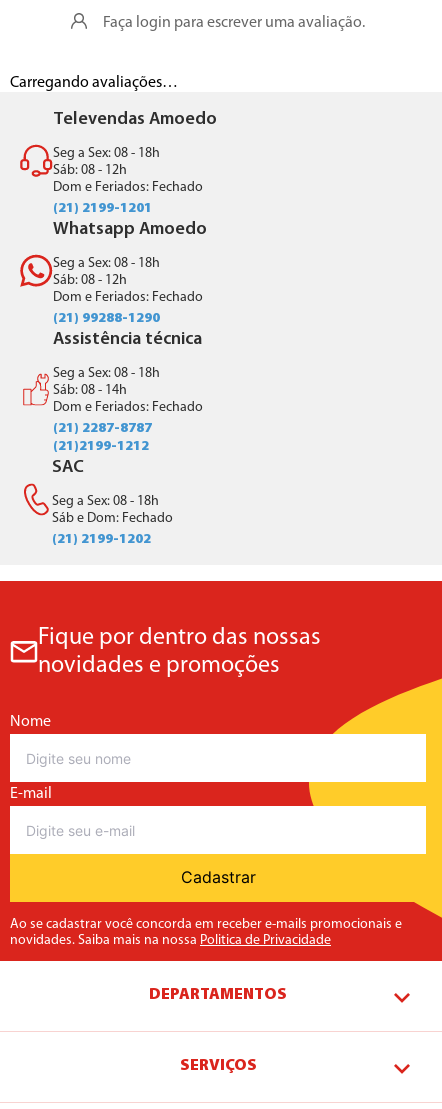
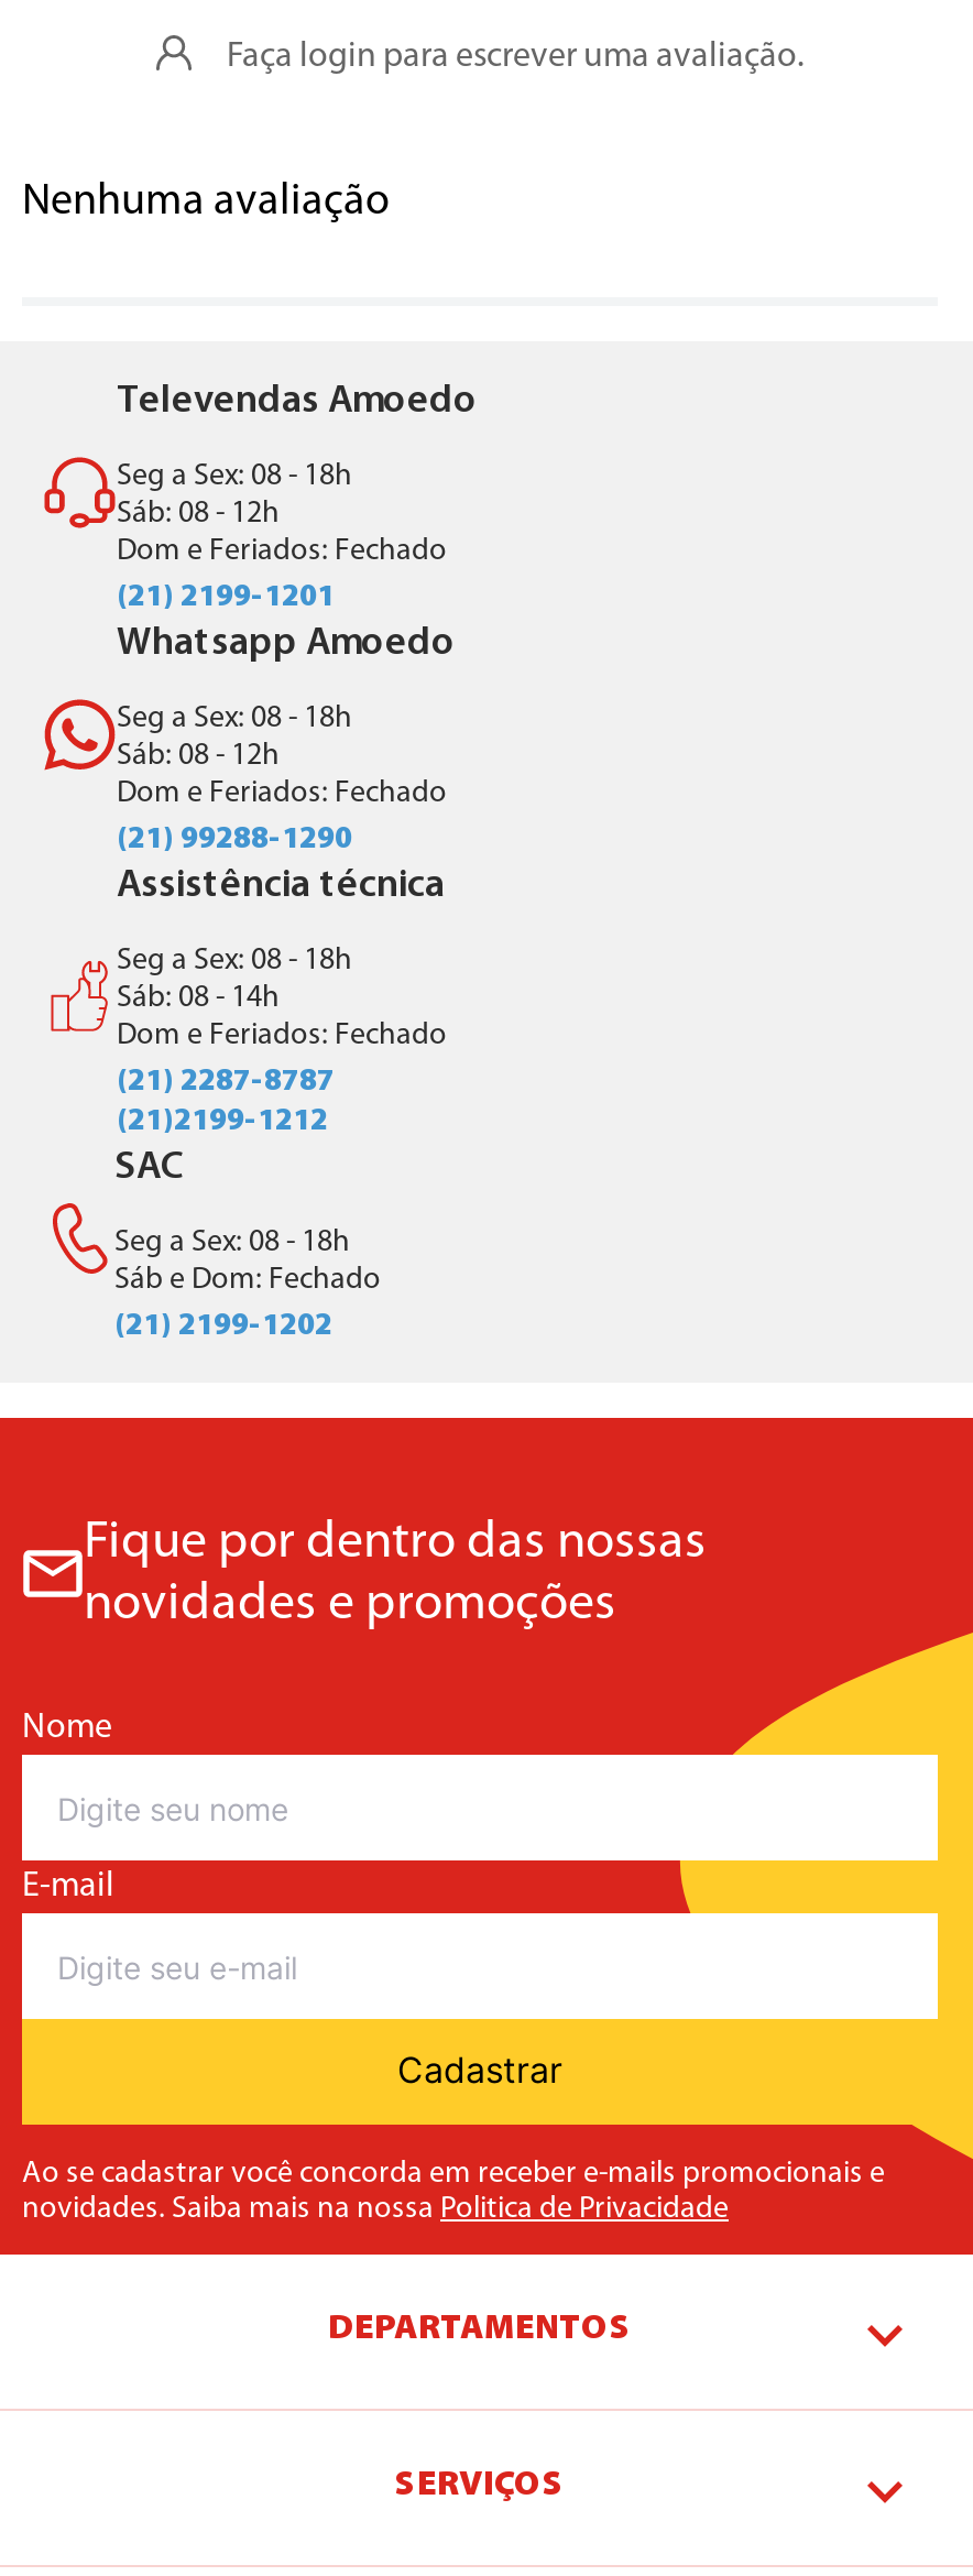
[10,75,178,91] Carregando avaliações… -> [22,180,390,224] Nenhuma avaliação

